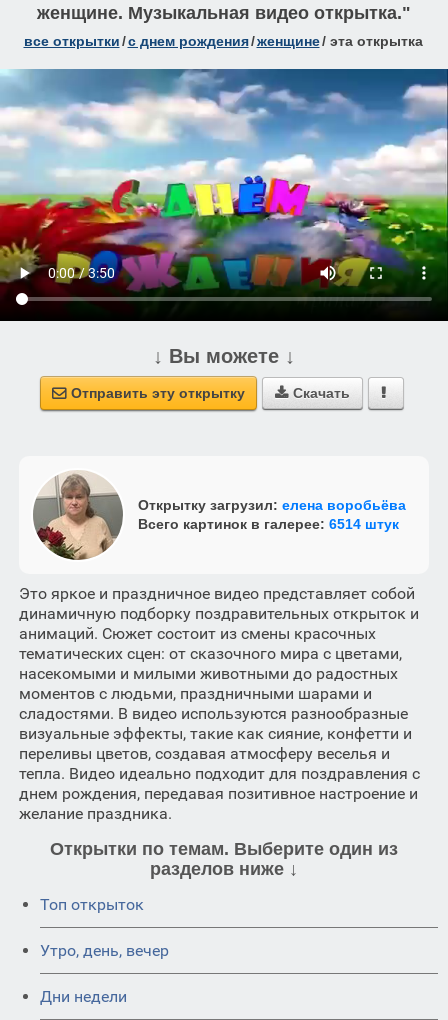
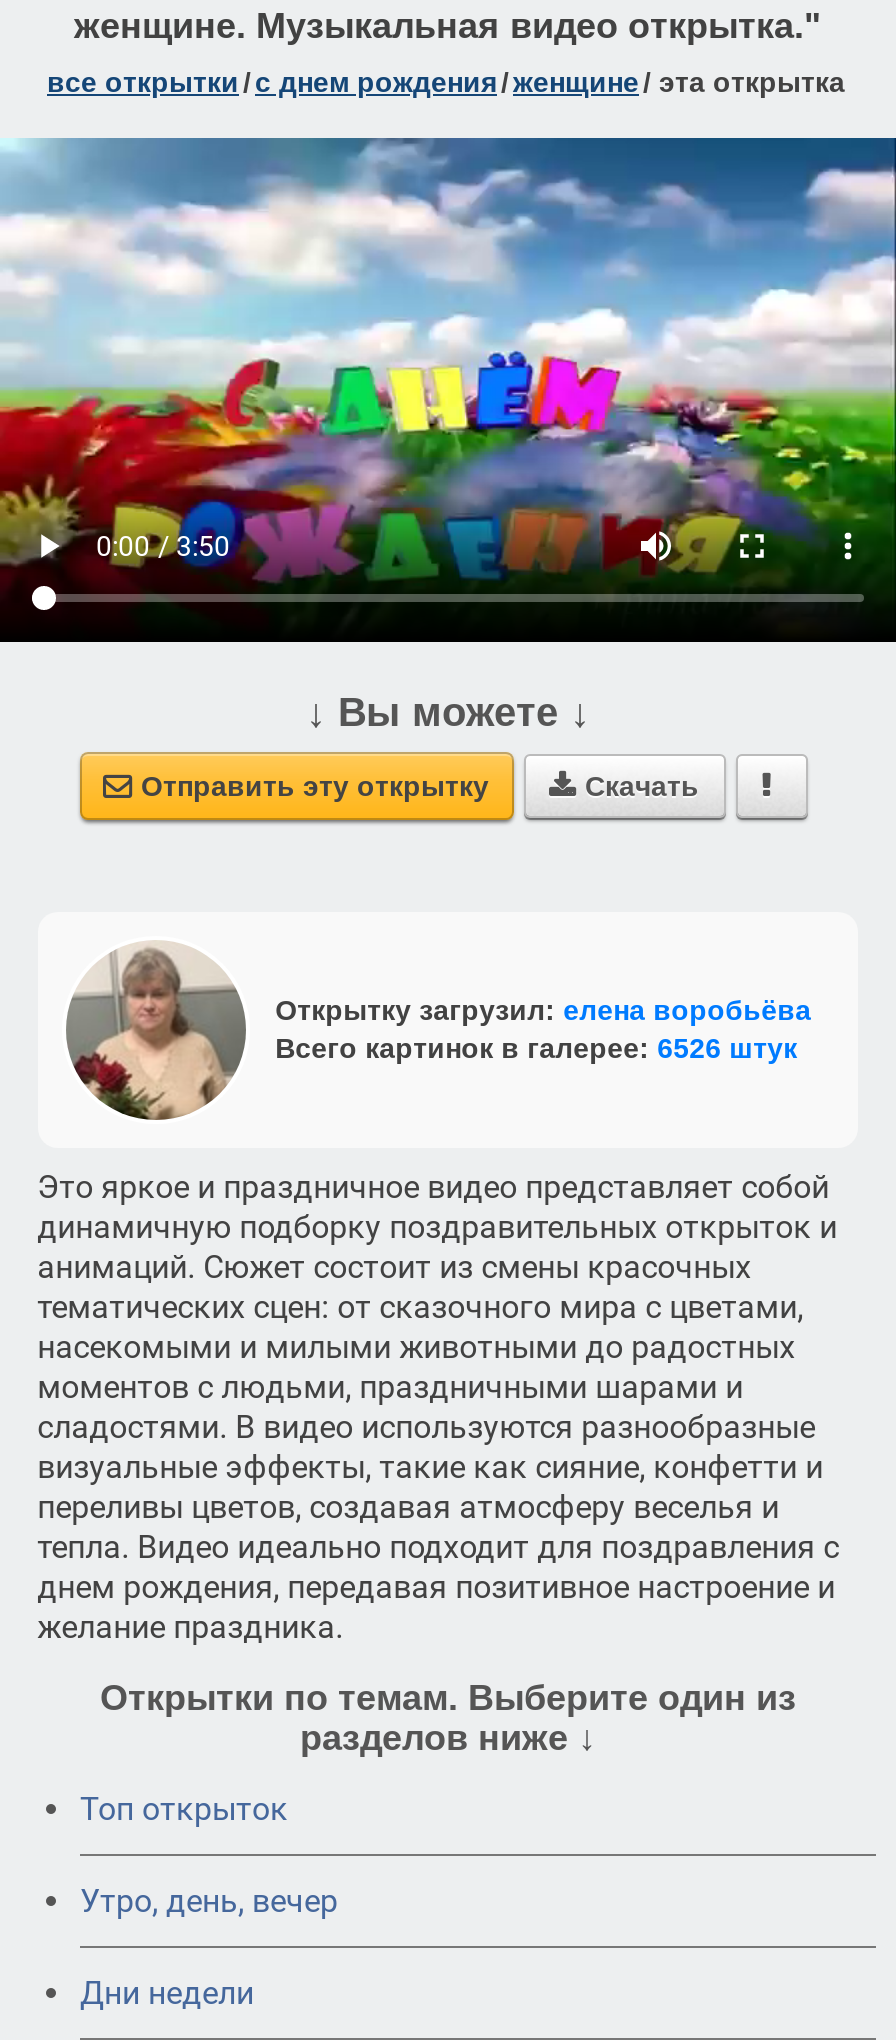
[138,516,399,532] Всего картинок в галерее: 6514 штук -> [275,1032,797,1064] Всего картинок в галерее: 6526 штук

